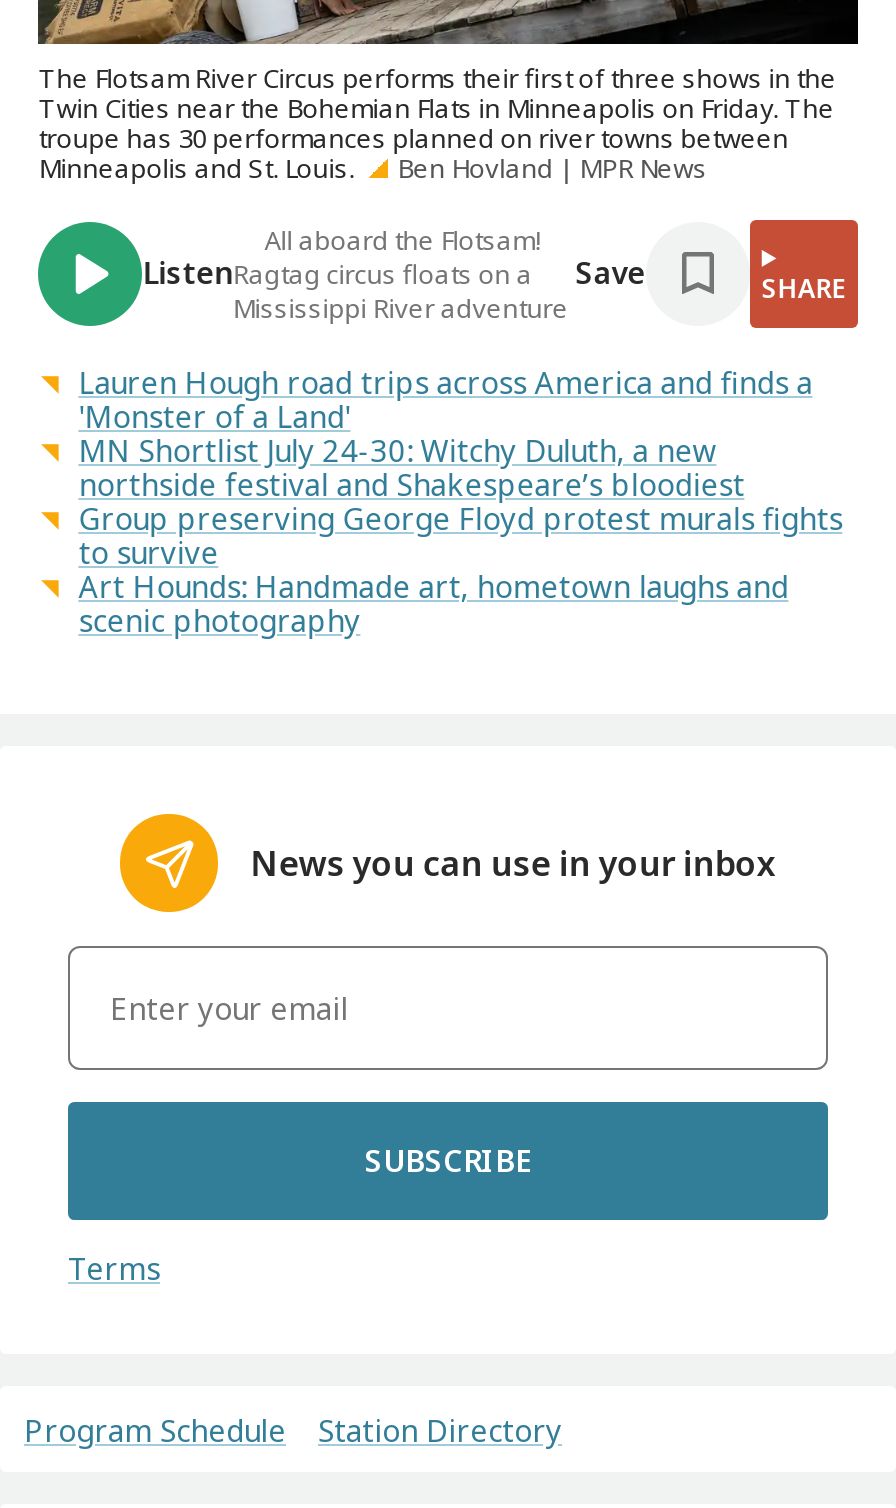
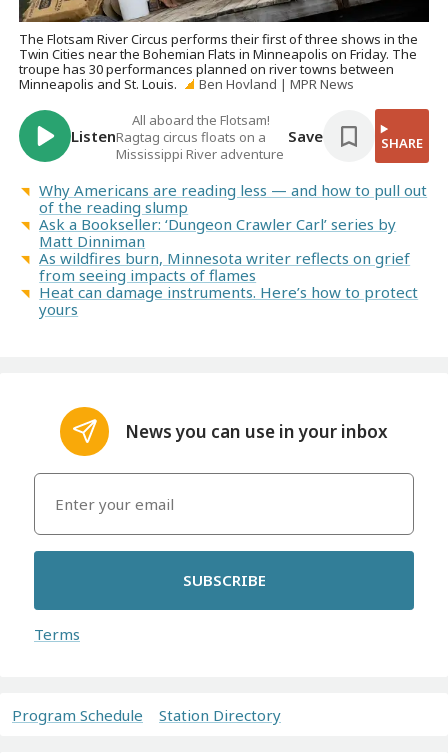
[78,361,842,639] Lauren Hough road trips across America and finds a | 'Monster of a Land' | MN Shortlist July 24-30: Witchy Duluth, a new | northside festival and Shakespeare’s bloodiest | Group preserving George Floyd protest murals fights | to survive | Art Hounds: Handmade art, hometown laughs and | scenic photography -> [39,180,427,319] Why Americans are reading less — and how to pull out | of the reading slump | Ask a Bookseller: ‘Dungeon Crawler Carl’ series by | Matt Dinniman | As wildfires burn, Minnesota writer reflects on grief | from seeing impacts of flames | Heat can damage instruments. Here’s how to protect | yours

